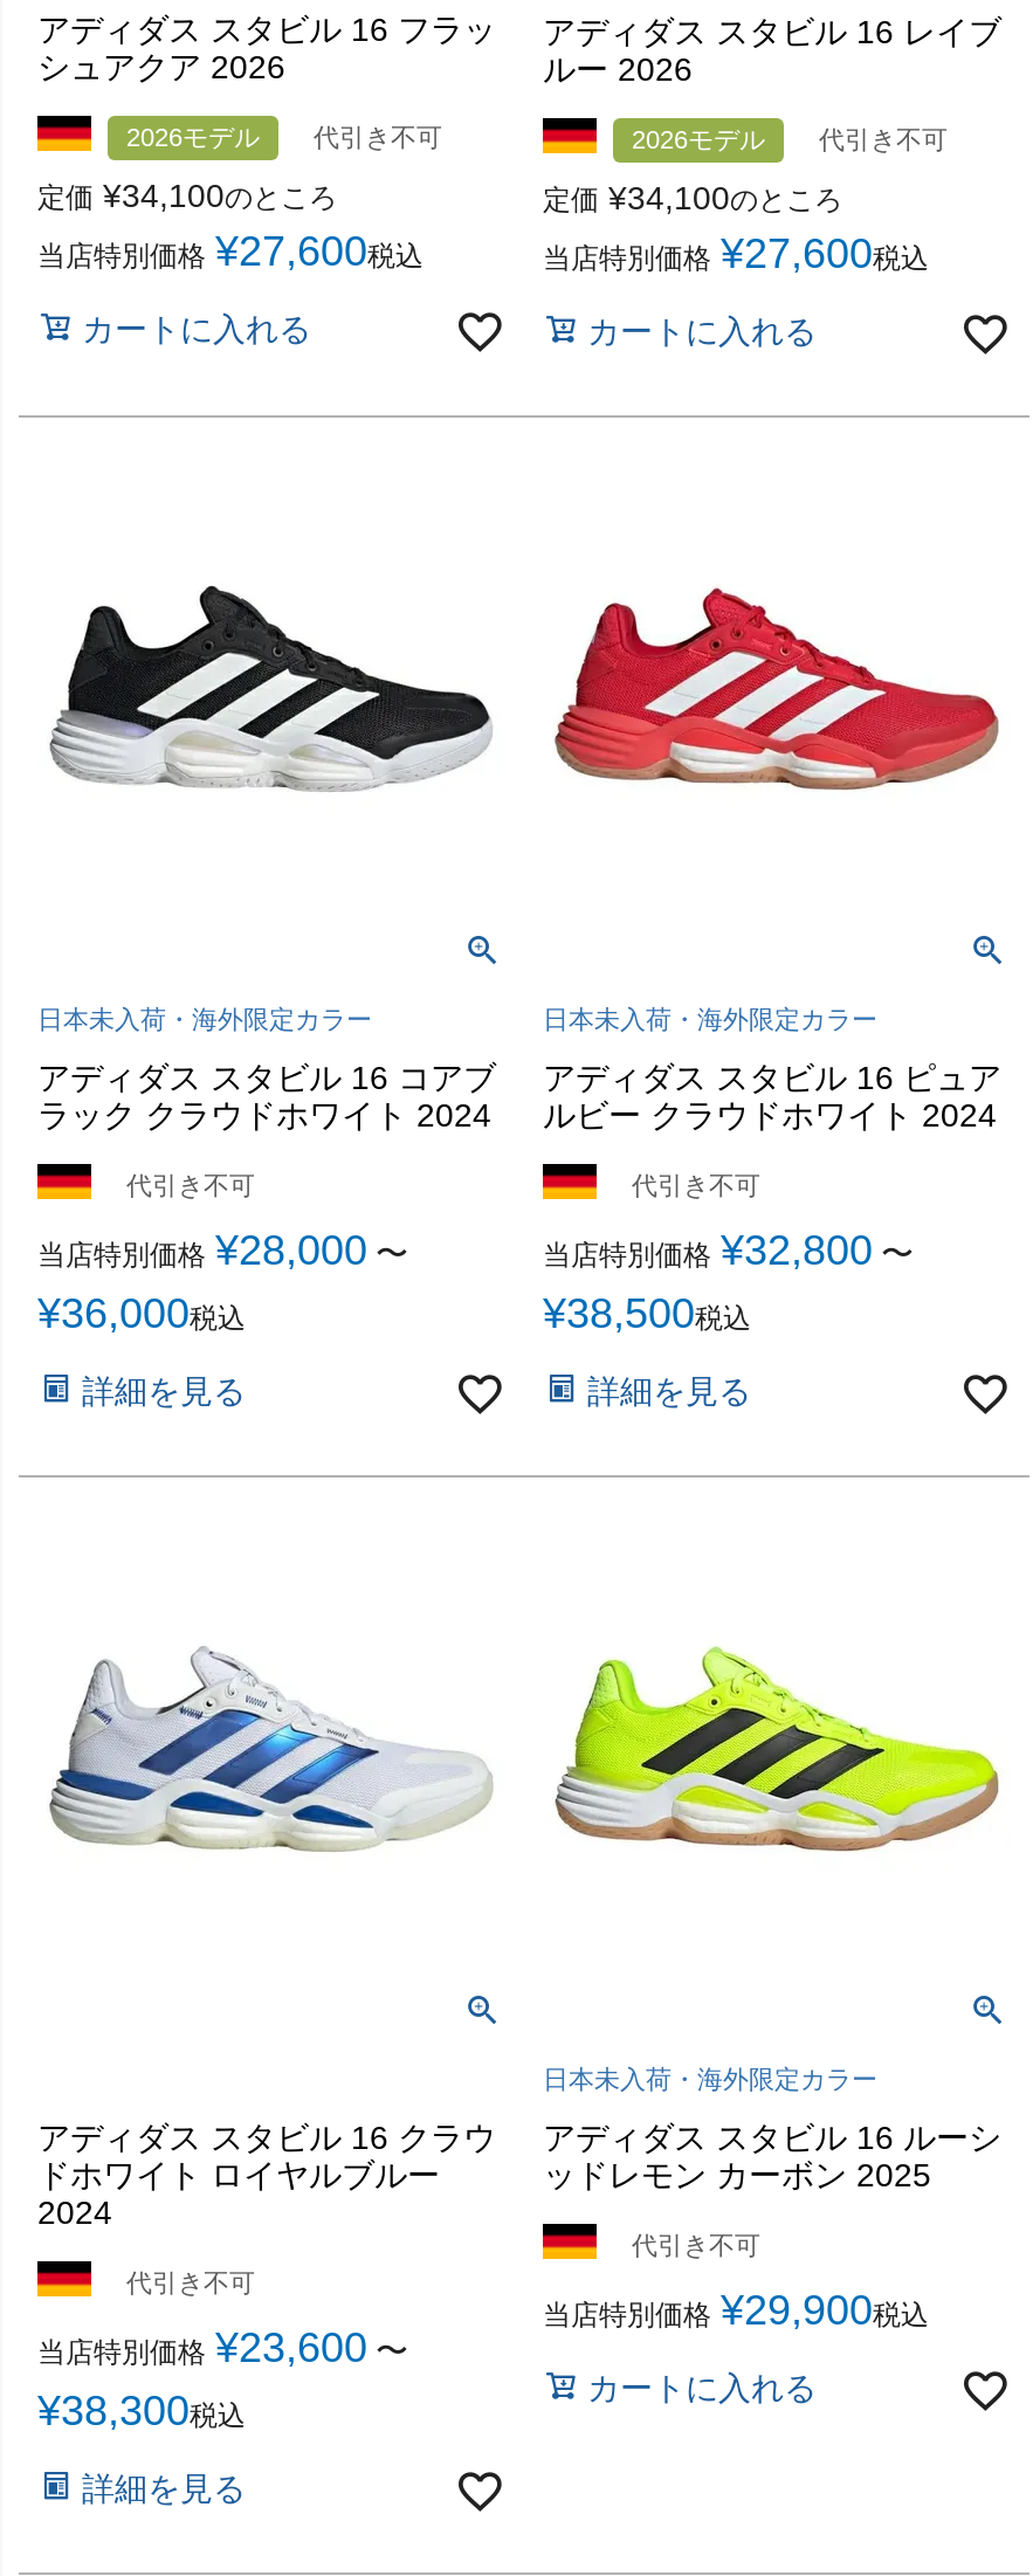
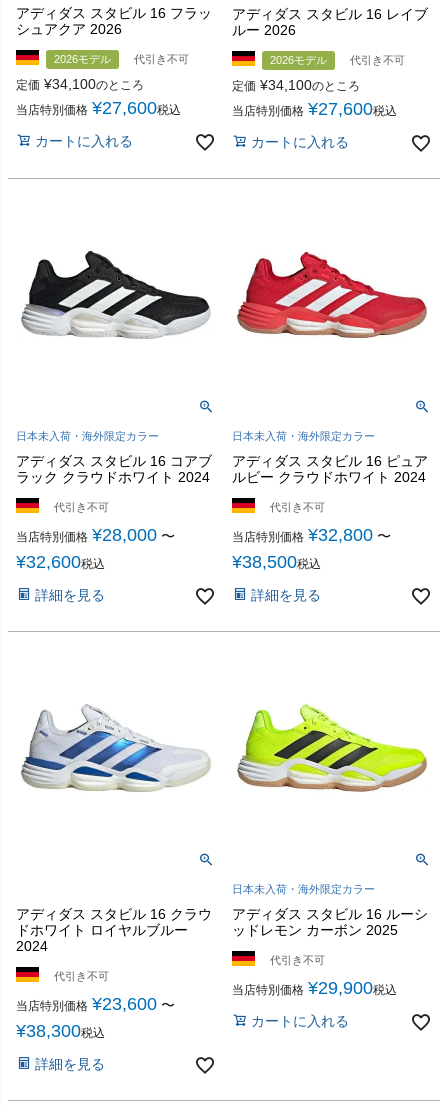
[37,1292,246,1338] ¥36,000税込 -> [16,552,105,572] ¥32,600税込

